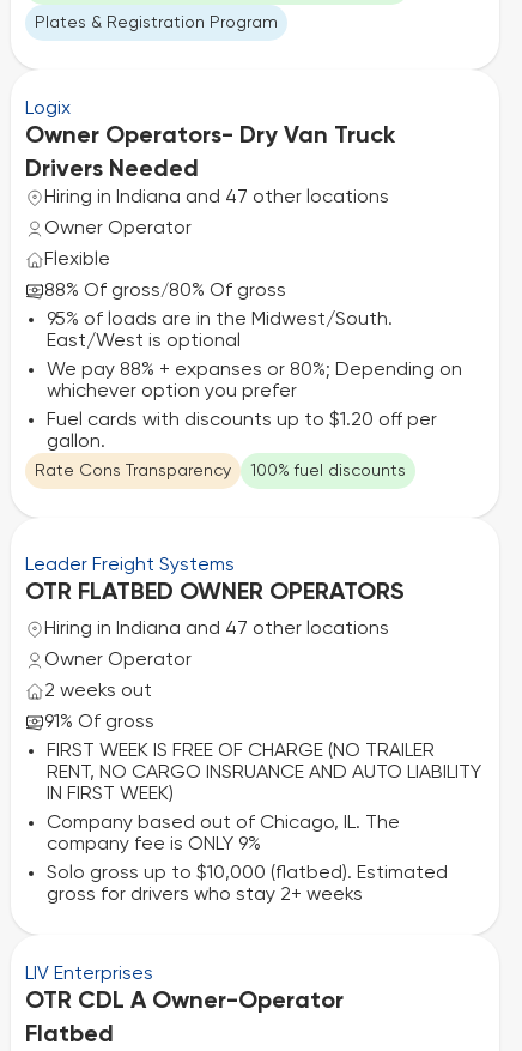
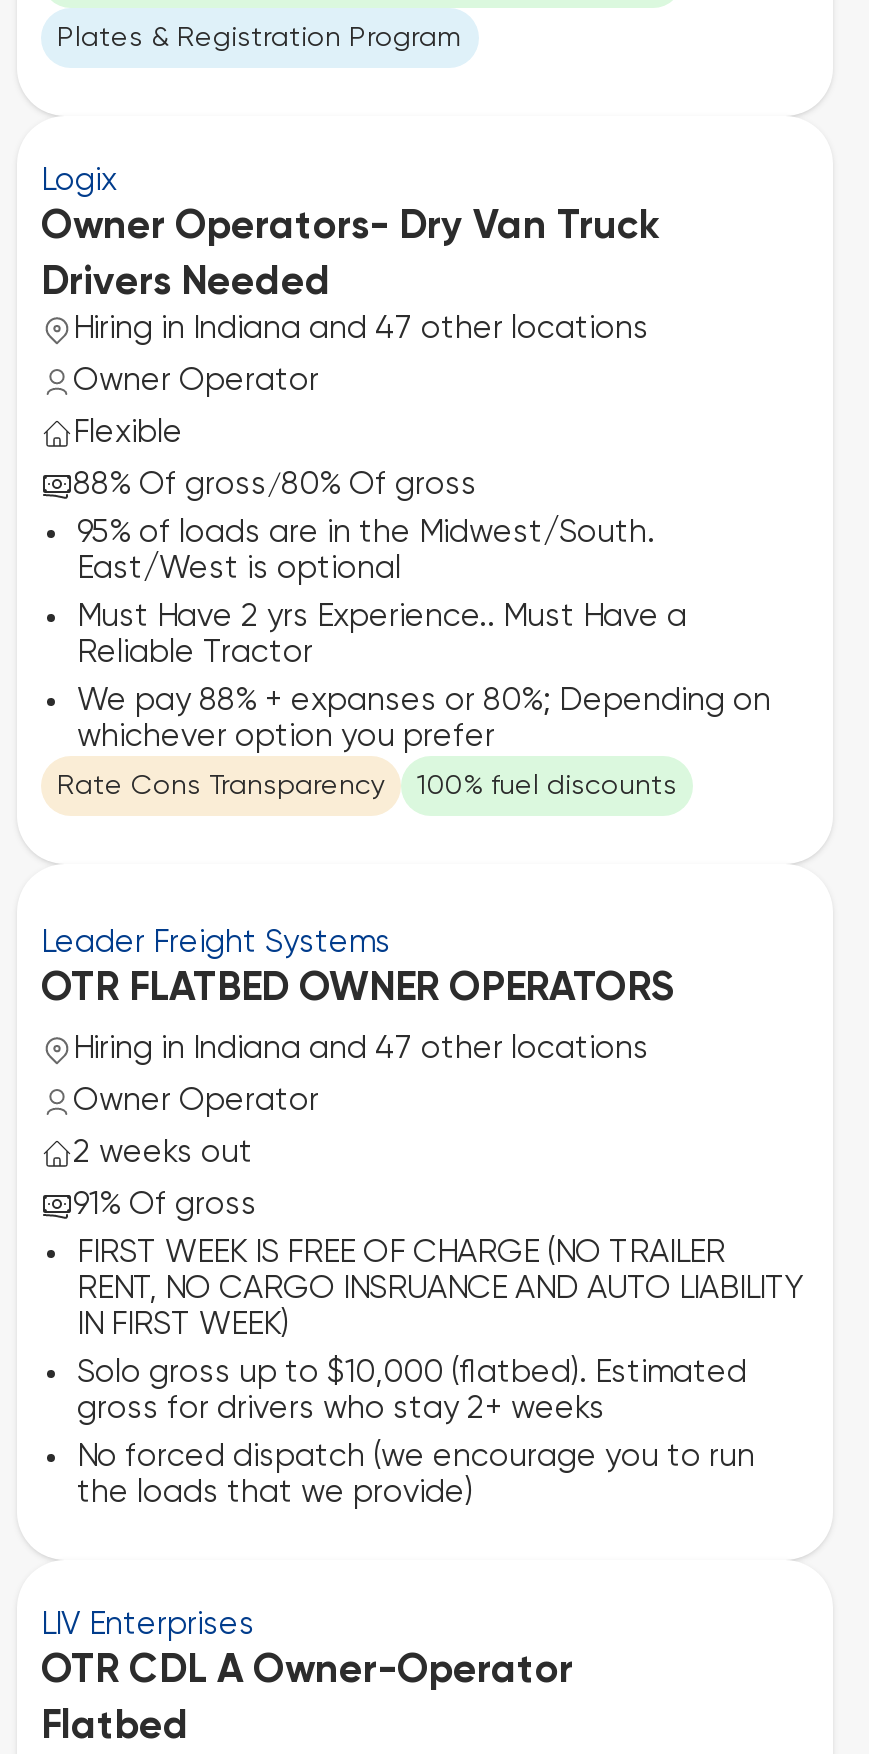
none -> [77,602,687,670] Must Have 2 yrs Experience.. Must Have a | Reliable Tractor
moved [47,361,462,401] -> [77,686,771,754]: We pay 88% + expanses or 80%; Depending on | whichever option you prefer
[47,411,437,452] Fuel cards with discounts up to $1.20 off per | gallon. -> none
[47,814,400,854] Company based out of Chicago, IL. The | company fee is ONLY 9% -> none
moved [47,864,448,905] -> [77,1358,747,1426]: Solo gross up to $10,000 (flatbed). Estimated | gross for drivers who stay 2+ weeks
none -> [77,1442,755,1510] No forced dispatch (we encourage you to run | the loads that we provide)

